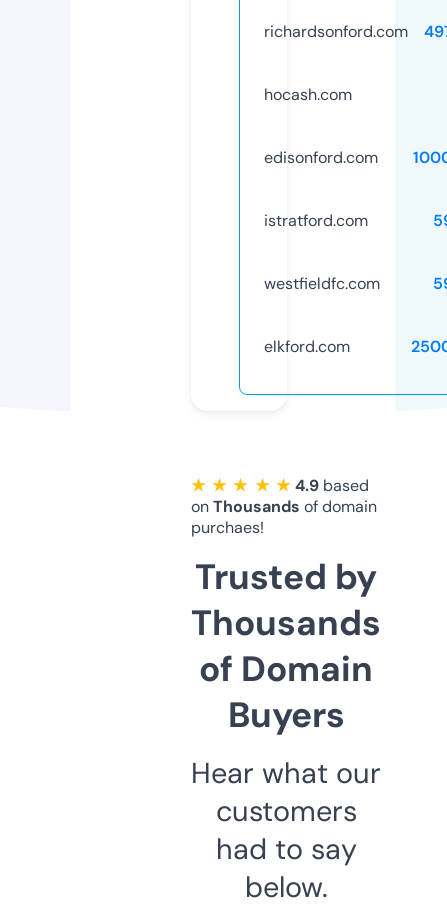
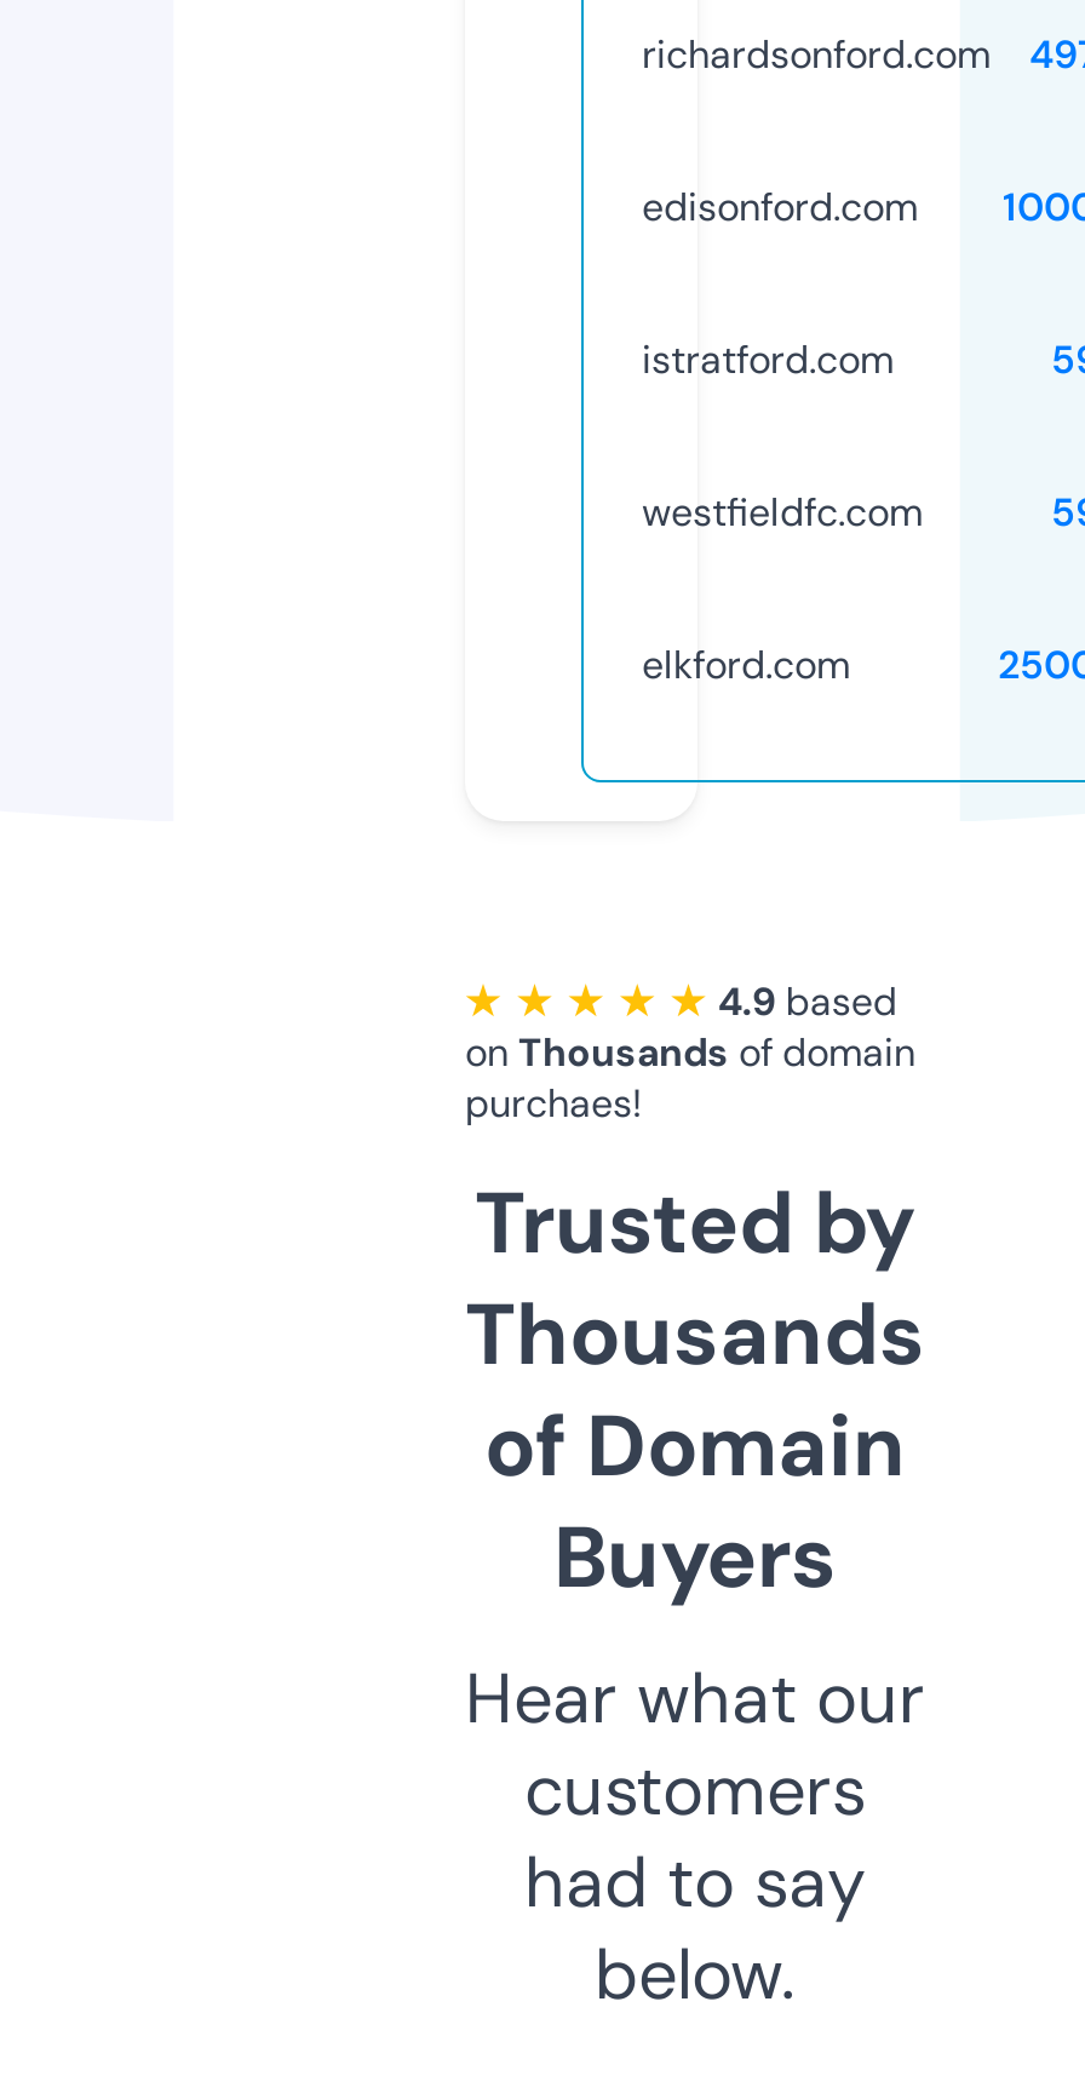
[264,84,352,105] hocash.com -> none

